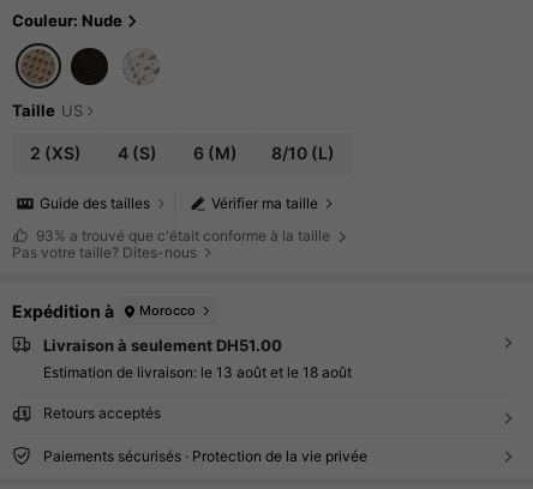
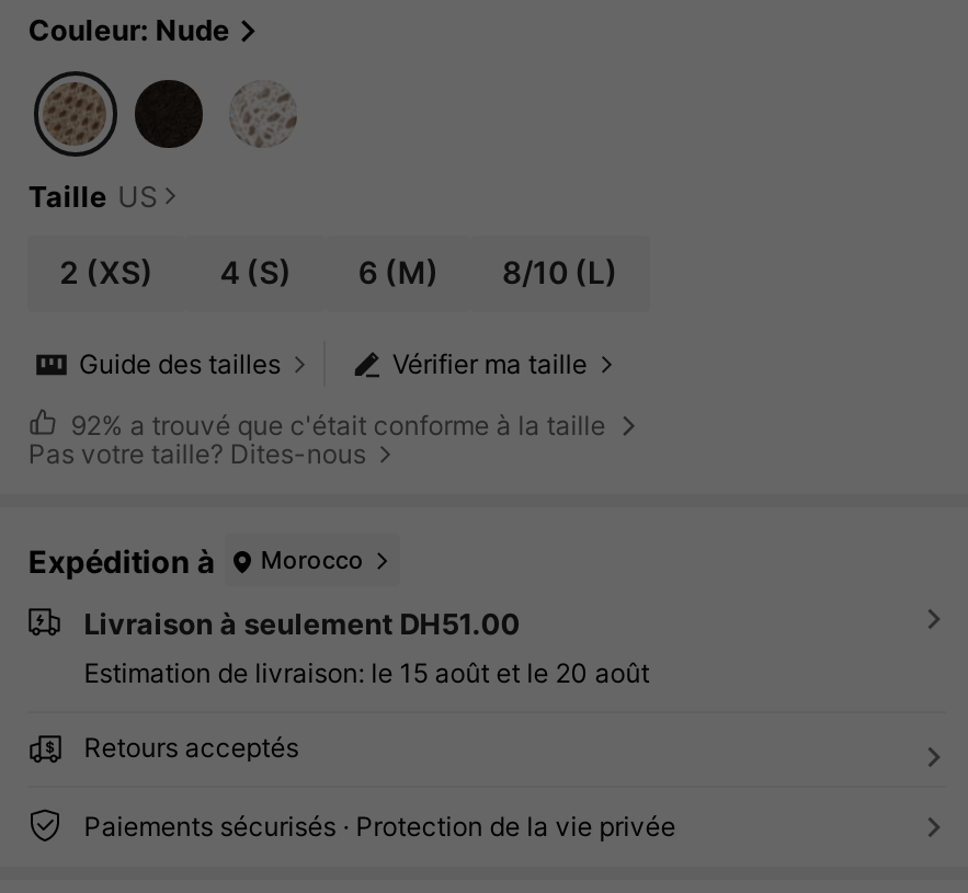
[32,227,333,245] 93% a trouvé que c'était conforme à la taille -> [64,407,612,440] 92% a trouvé que c'était conforme à la taille
[43,363,351,381] Estimation de livraison: le 13 août et le 18 août -> [84,656,649,689] Estimation de livraison: le 15 août et le 20 août

